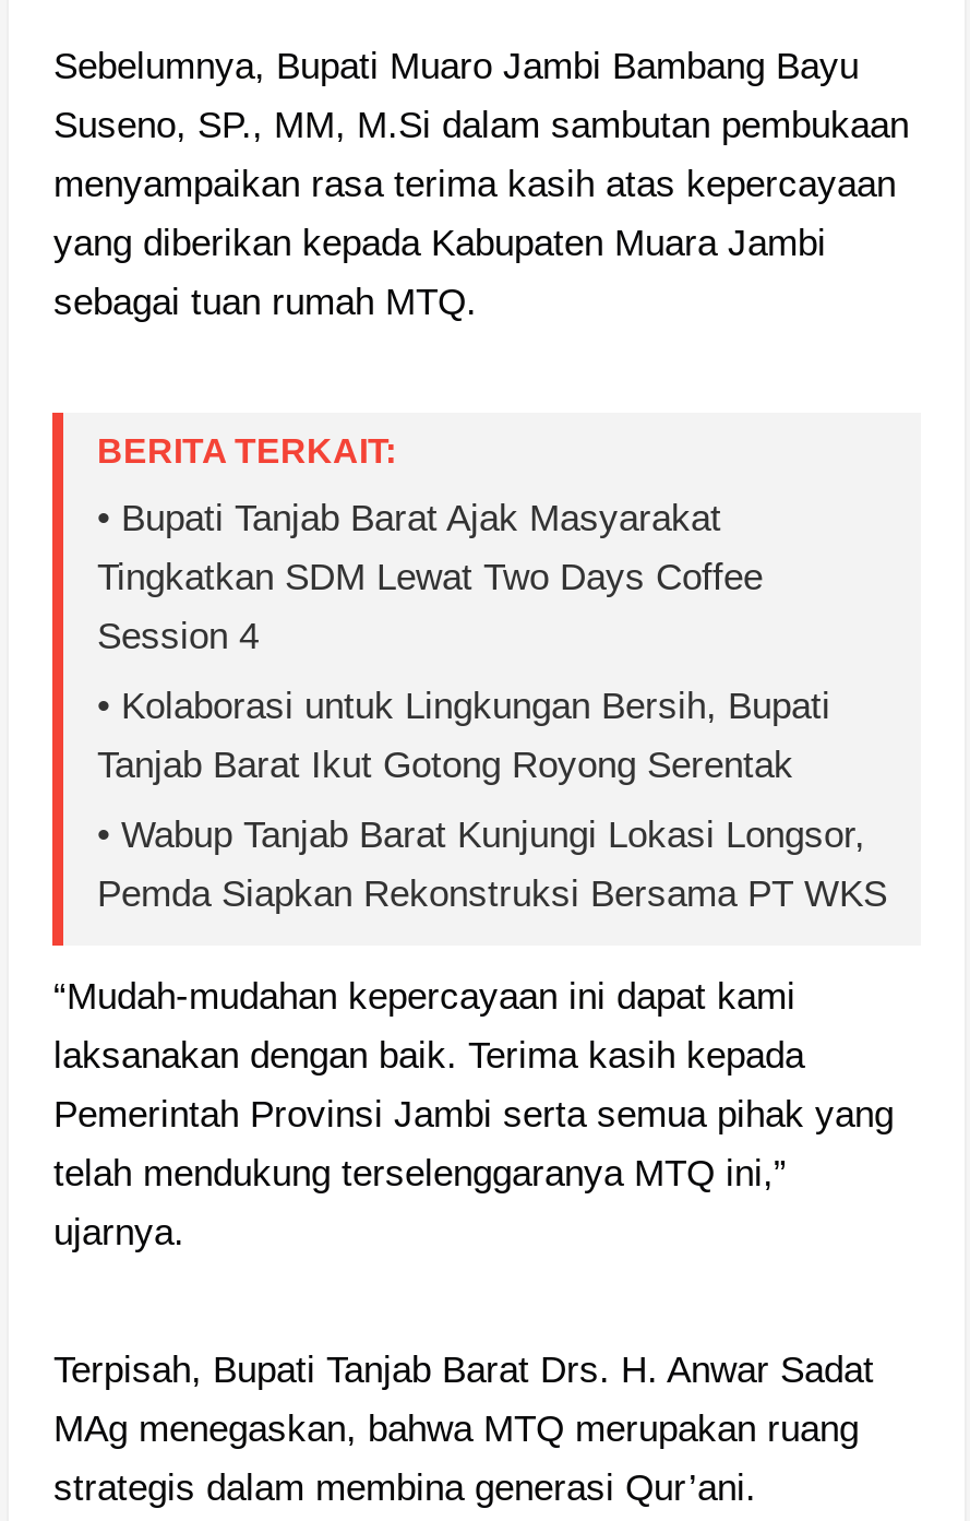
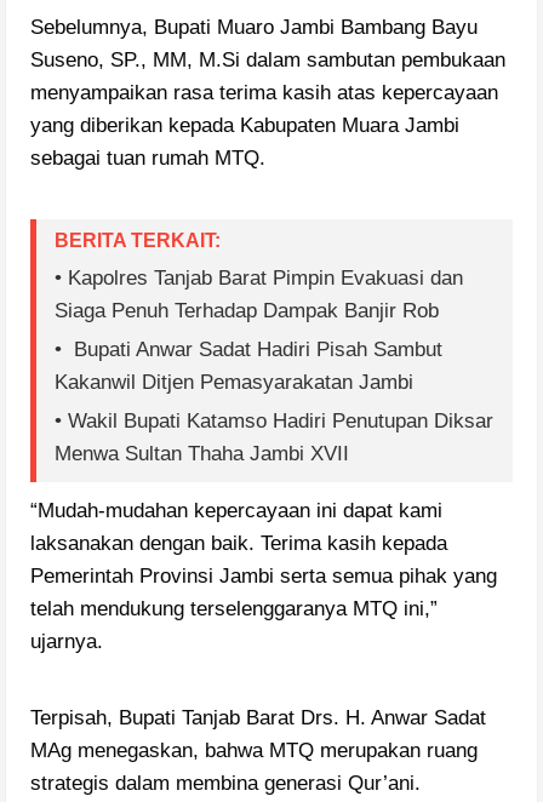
[97,499,763,658] • Bupati Tanjab Barat Ajak Masyarakat | Tingkatkan SDM Lewat Two Days Coffee | Session 4 -> [55,267,464,323] • Kapolres Tanjab Barat Pimpin Evakuasi dan | Siaga Penuh Terhadap Dampak Banjir Rob
[97,687,830,787] • Kolaborasi untuk Lingkungan Bersih, Bupati | Tanjab Barat Ikut Gotong Royong Serentak -> [55,338,443,394] • Bupati Anwar Sadat Hadiri Pisah Sambut | Kakanwil Ditjen Pemasyarakatan Jambi
[97,815,887,916] • Wabup Tanjab Barat Kunjungi Lokasi Longsor, | Pemda Siapkan Rekonstruksi Bersama PT WKS -> [55,410,494,466] • Wakil Bupati Katamso Hadiri Penutupan Diksar | Menwa Sultan Thaha Jambi XVII

